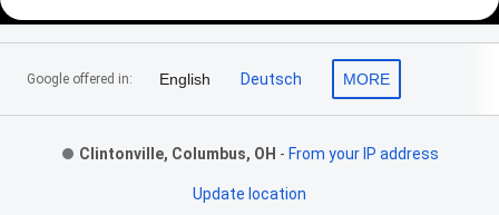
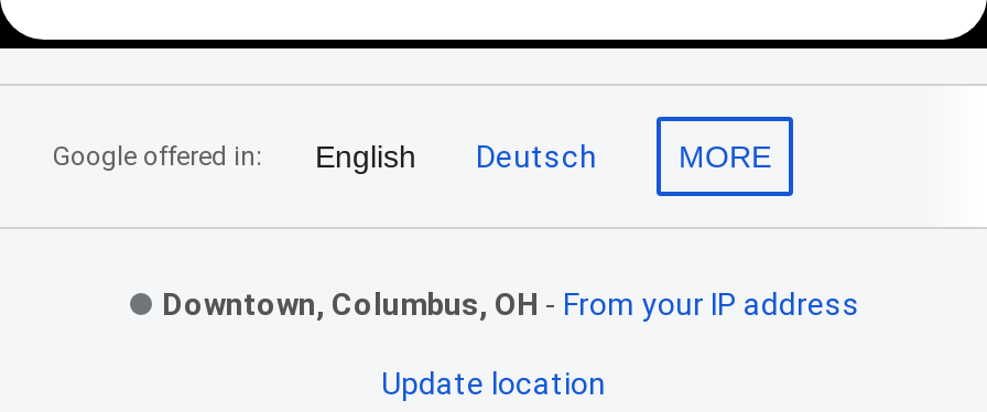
[79,145,438,163] Clintonville, Columbus, OH - From your IP address -> [162,286,860,322] Downtown, Columbus, OH - From your IP address

